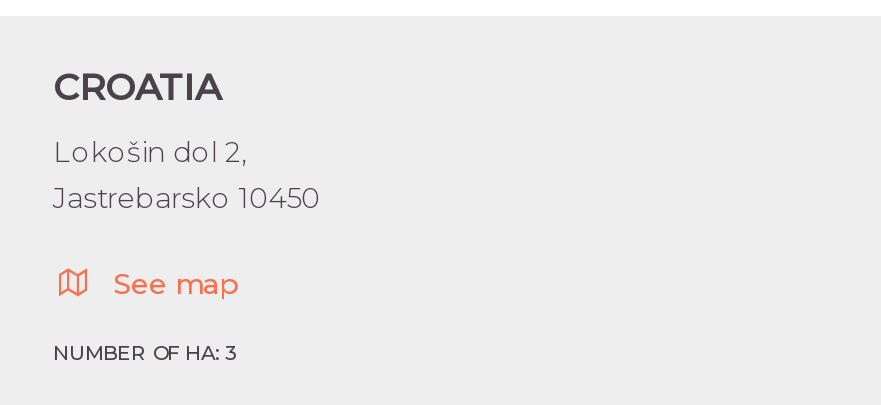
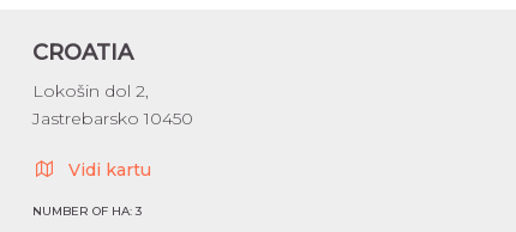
[113,265,239,301] See map -> [68,159,151,180] Vidi kartu

